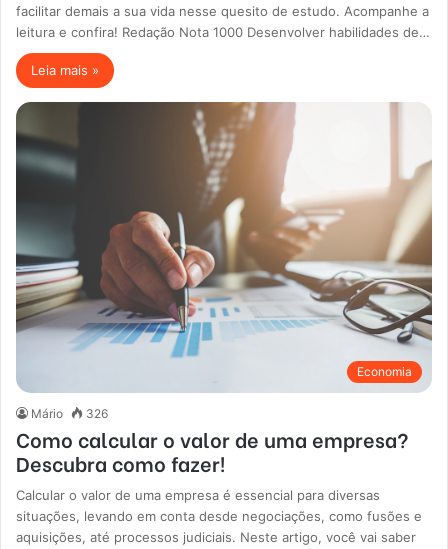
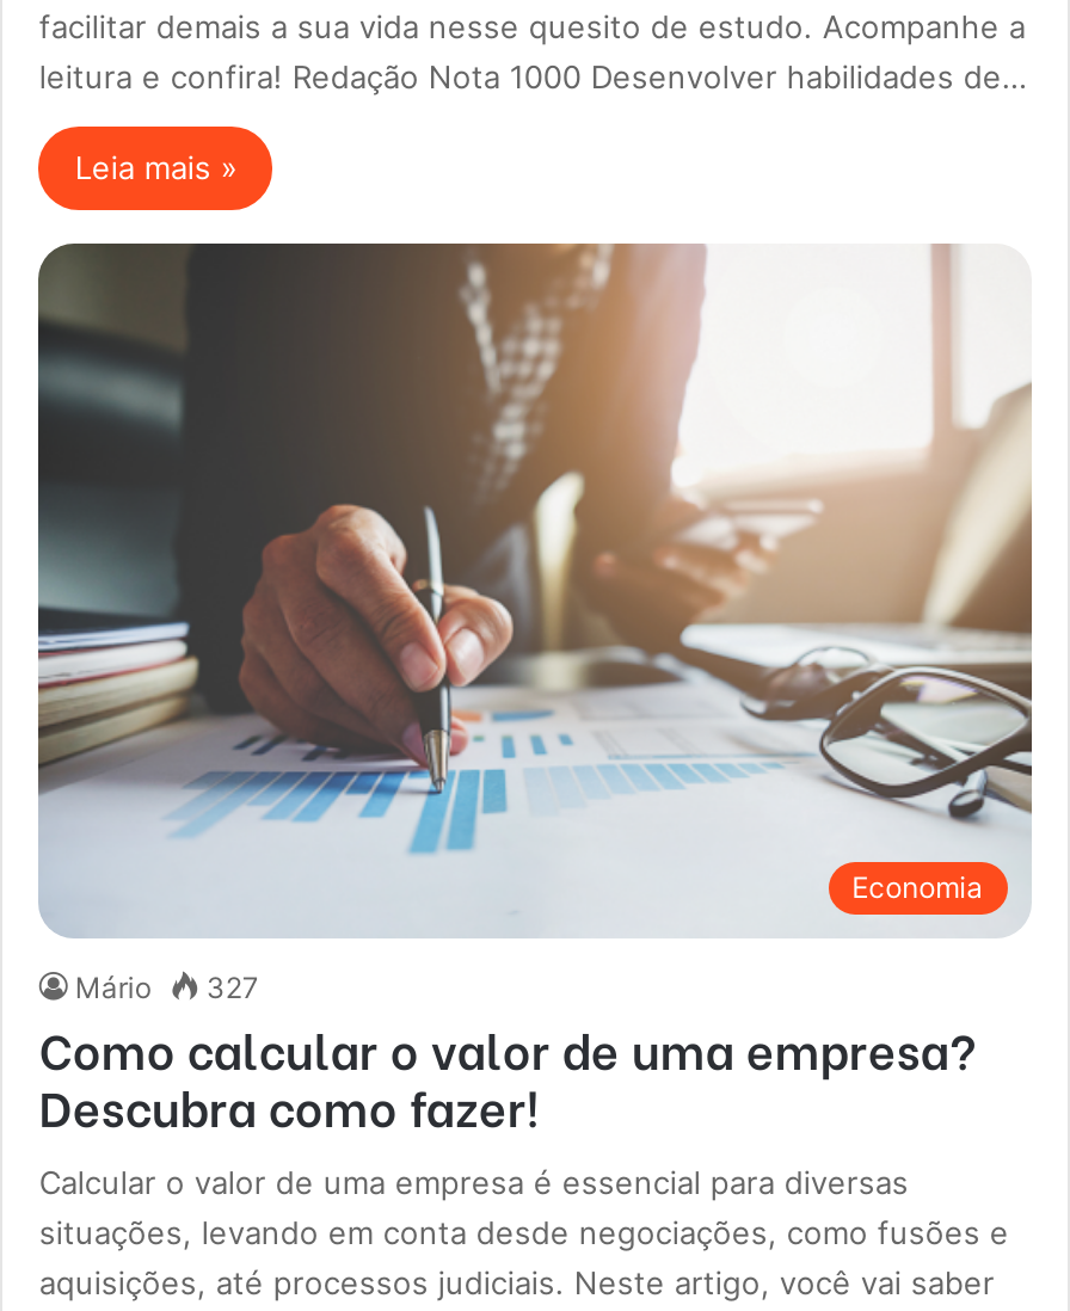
[31,406,108,421] Mário 326 -> [75,969,259,1005] Mário 327

